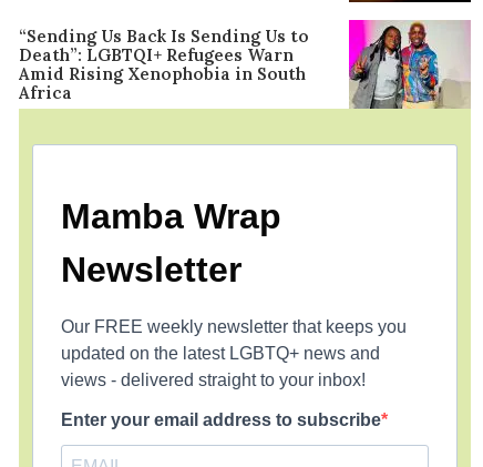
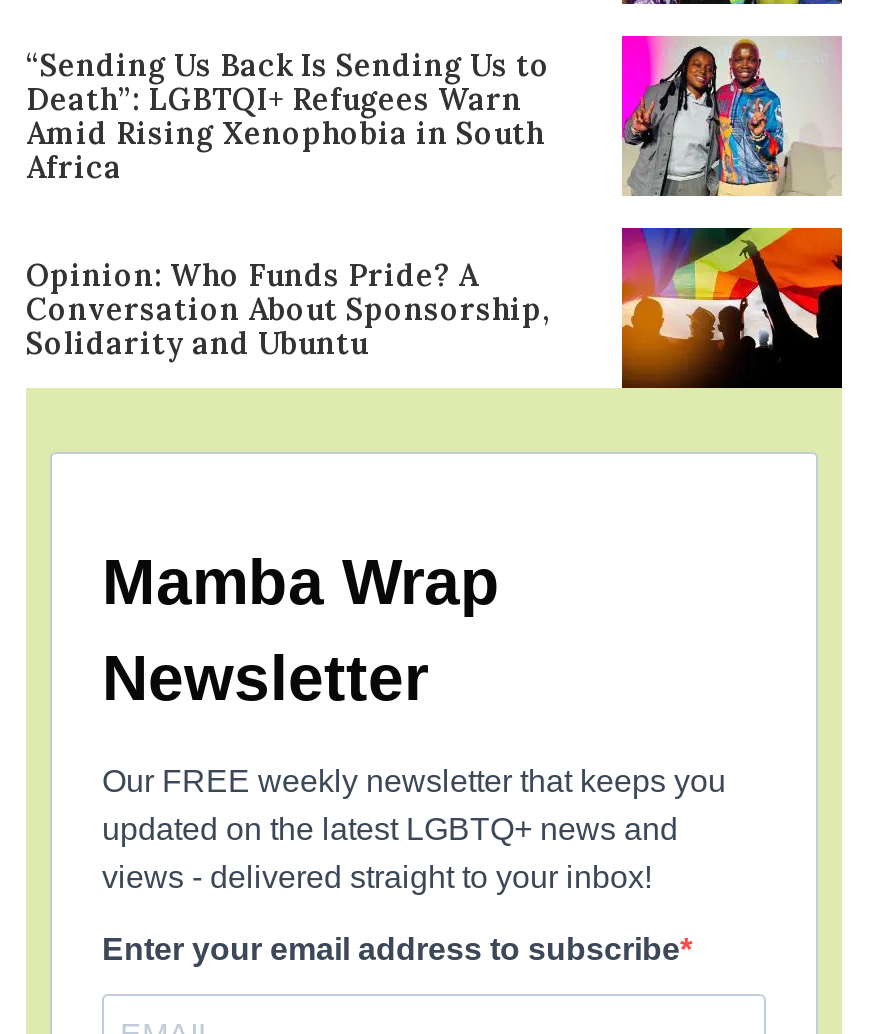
none -> [26,226,844,390] [image] | Opinion: Who Funds Pride? A | Conversation About Sponsorship, | Solidarity and Ubuntu

